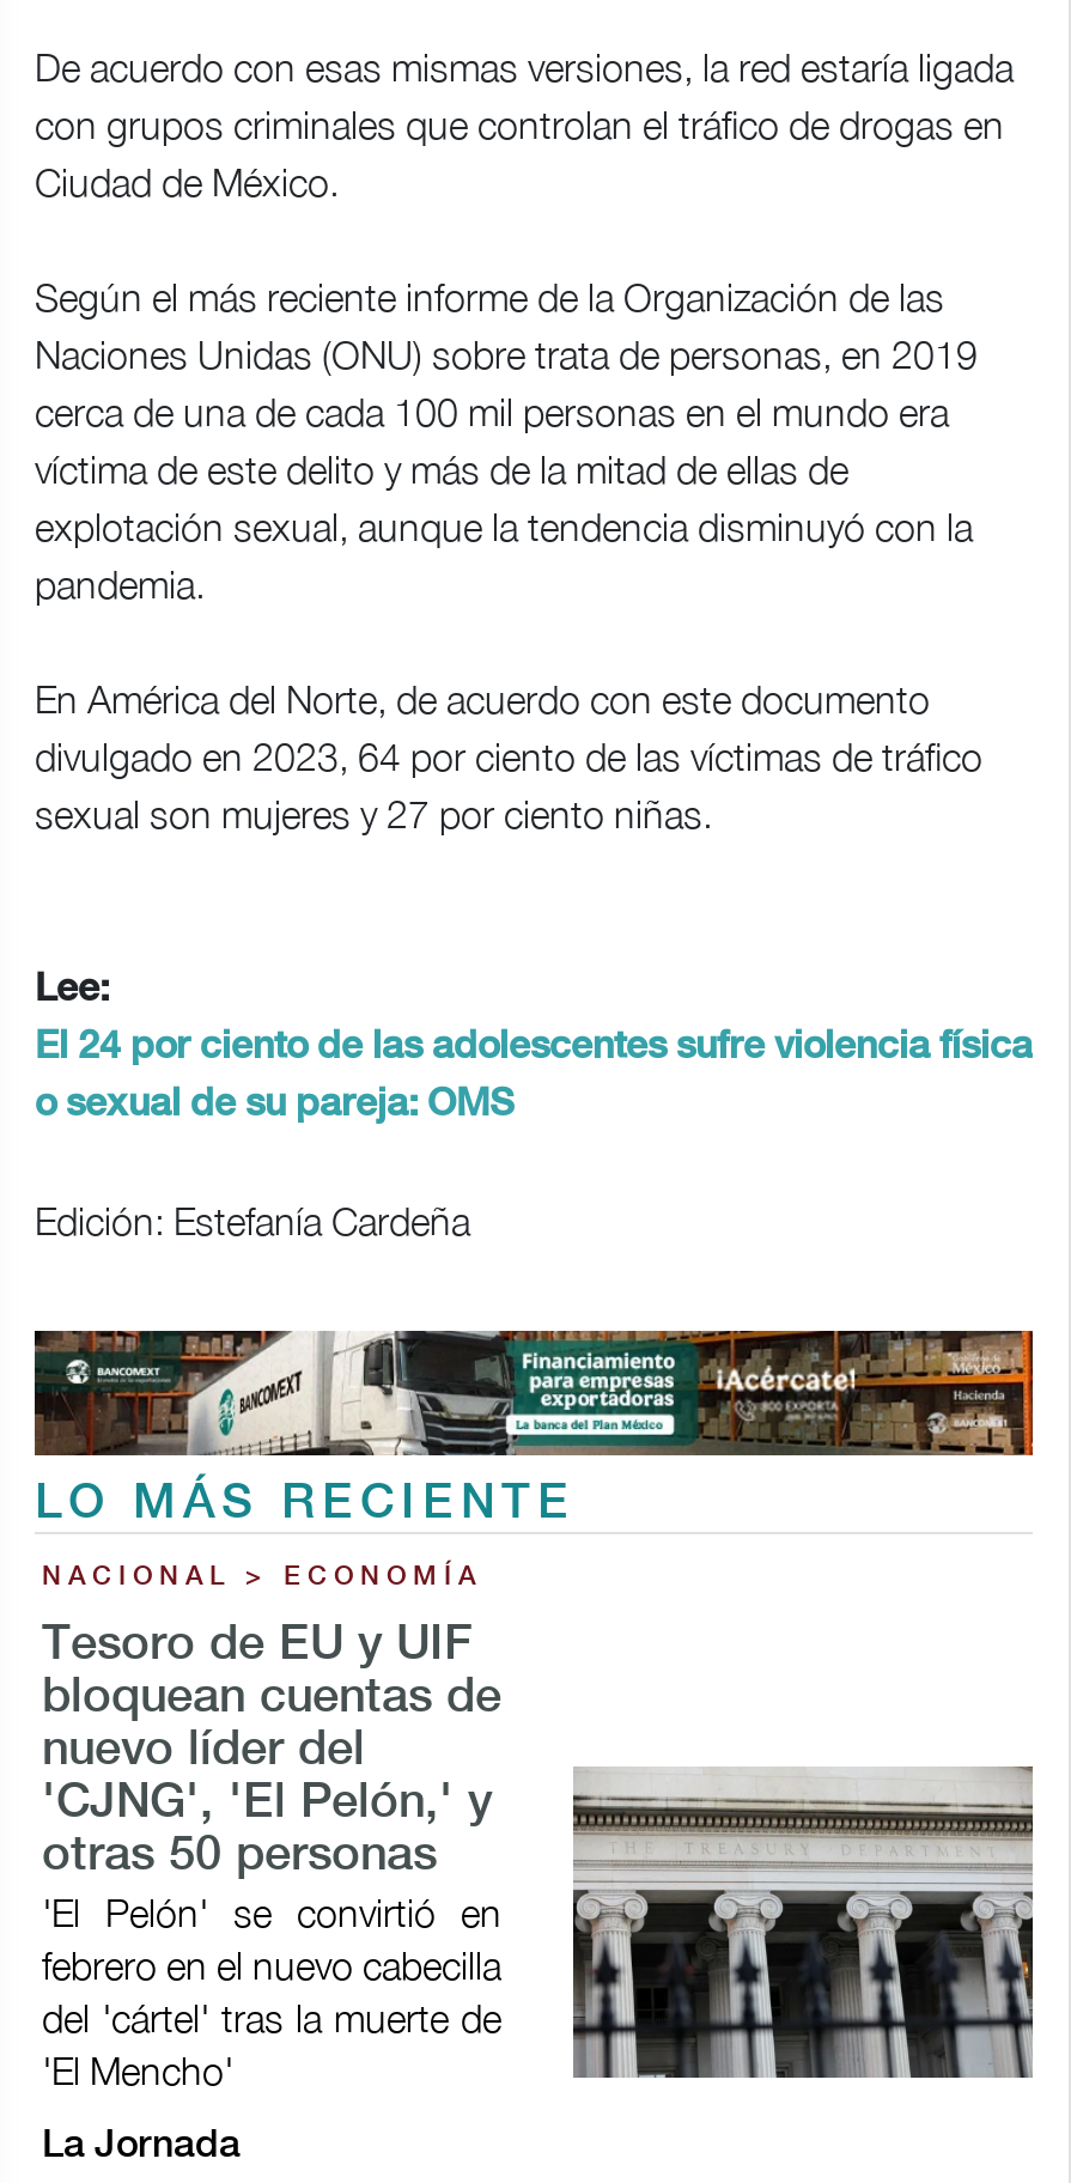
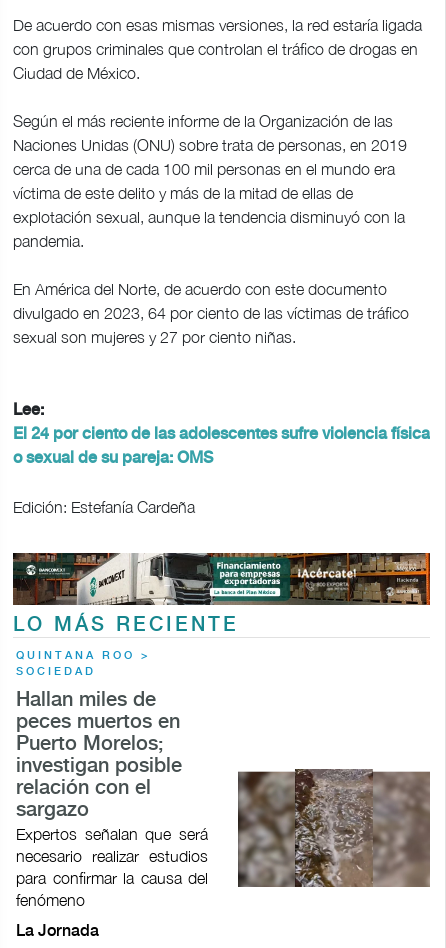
[42,1562,482,1591] NACIONAL > ECONOMÍA -> [16,649,151,677] QUINTANA ROO > | SOCIEDAD
[42,1619,1033,2091] [image] | Tesoro de EU y UIF | bloquean cuentas de | nuevo líder del | 'CJNG', 'El Pelón,' y | otras 50 personas | 'El Pelón' se convirtió en | febrero en el nuevo cabecilla | del 'cártel' tras la muerte de | 'El Mencho' -> [16,689,430,908] [image] | Hallan miles de | peces muertos en | Puerto Morelos; | investigan posible | relación con el | sargazo | Expertos señalan que será | necesario realizar estudios | para confirmar la causa del | fenómeno

